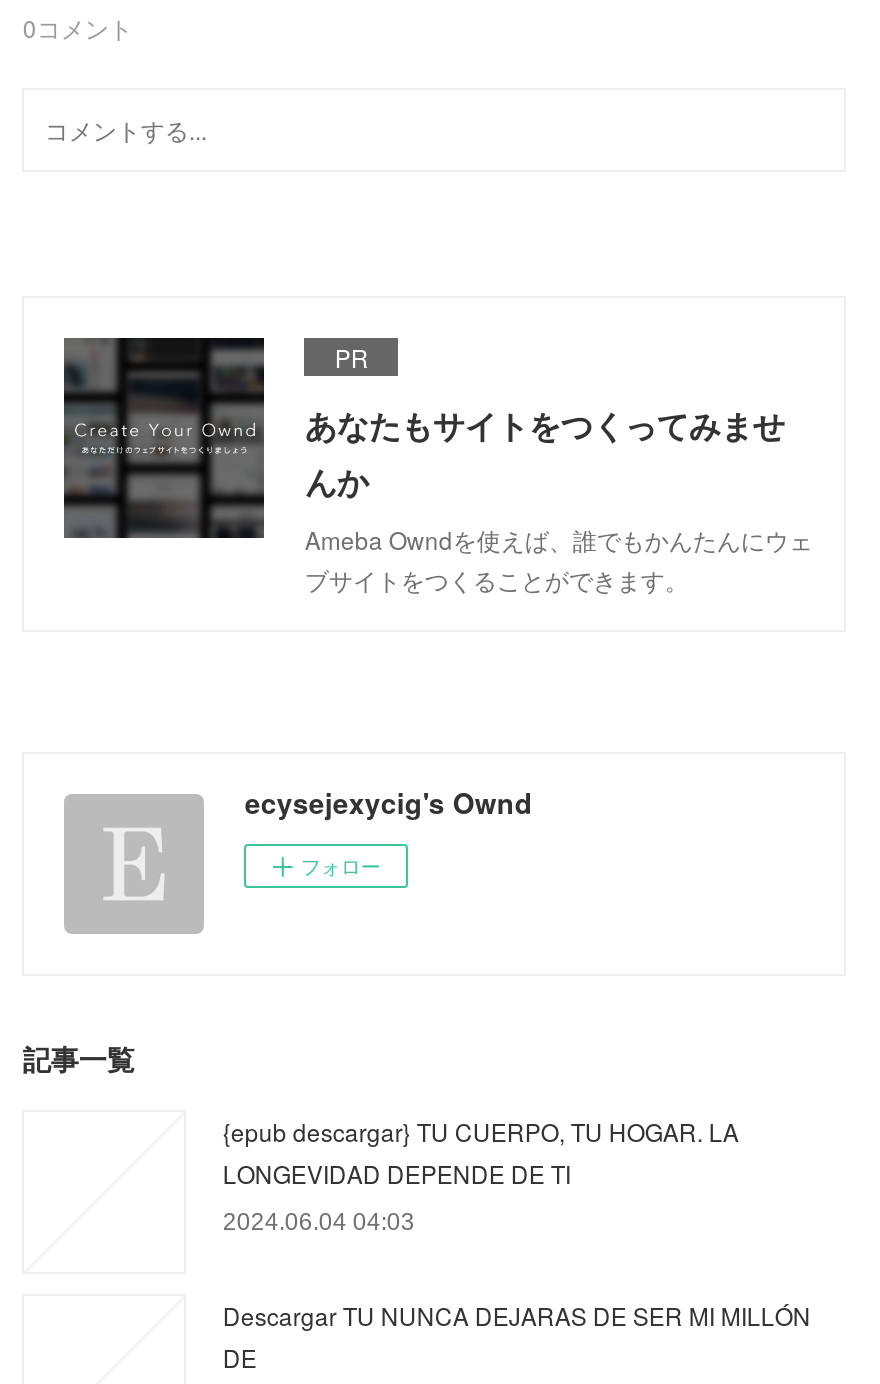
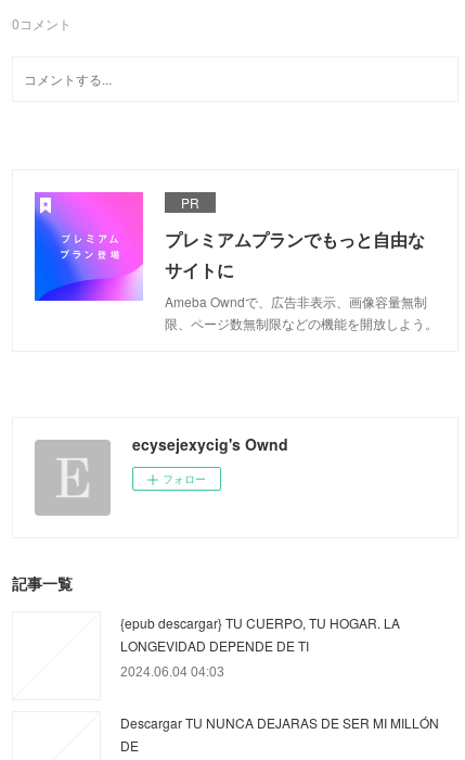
[62,336,813,595] [image] | あなたもサイトをつくってみませ | んか | Ameba Owndを使えば、誰でもかんたんにウェ | ブサイトをつくることができます。 -> [34,191,438,332] [image] | プレミアムプランでもっと自由な | サイトに | Ameba Owndで、広告非表示、画像容量無制 | 限、ページ数無制限などの機能を開放しよう。

